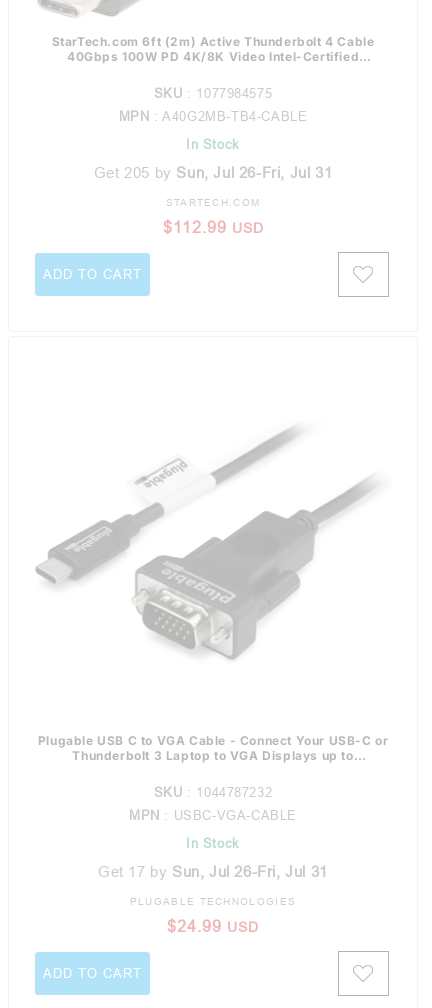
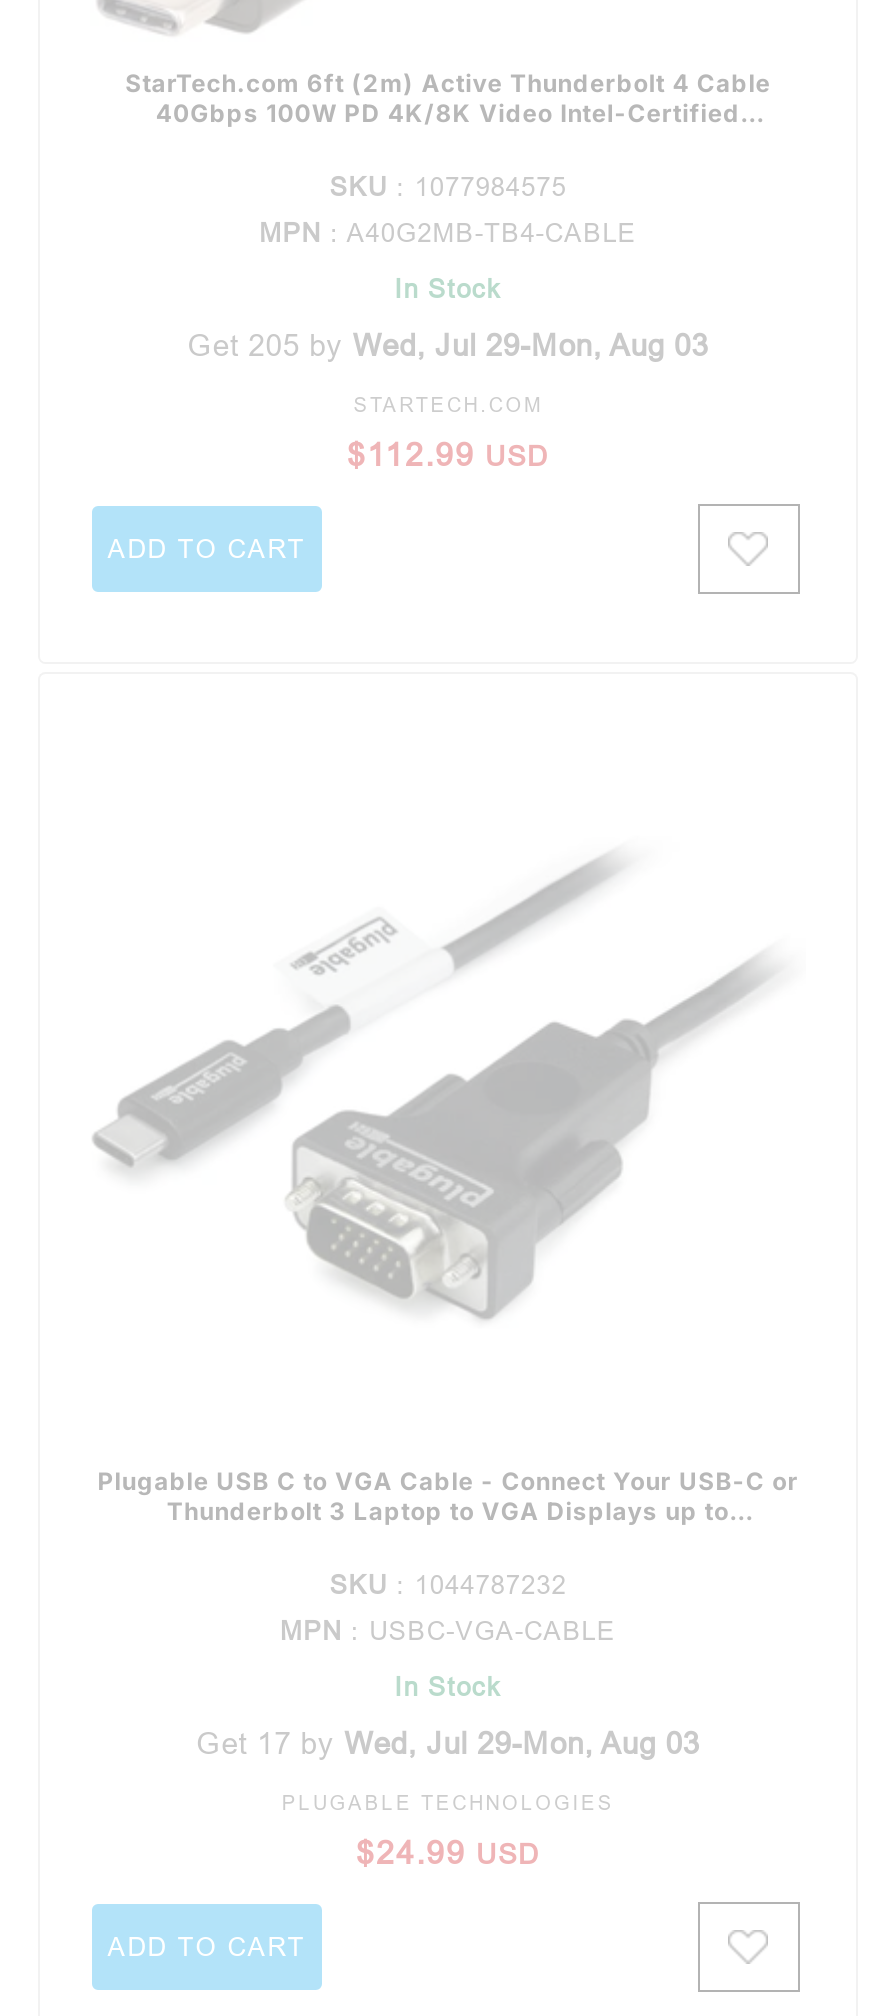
[94,164,332,181] Get 205 by Sun, Jul 26-Fri, Jul 31 -> [188,327,708,361] Get 205 by Wed, Jul 29-Mon, Aug 03
[98,863,328,880] Get 17 by Sun, Jul 26-Fri, Jul 31 -> [196,1726,700,1760] Get 17 by Wed, Jul 29-Mon, Aug 03

